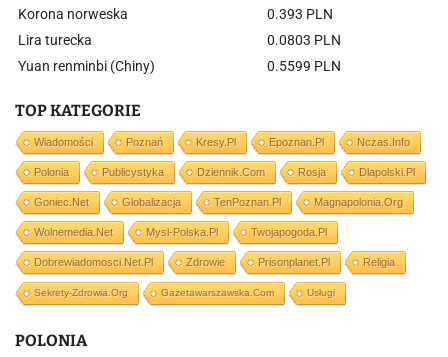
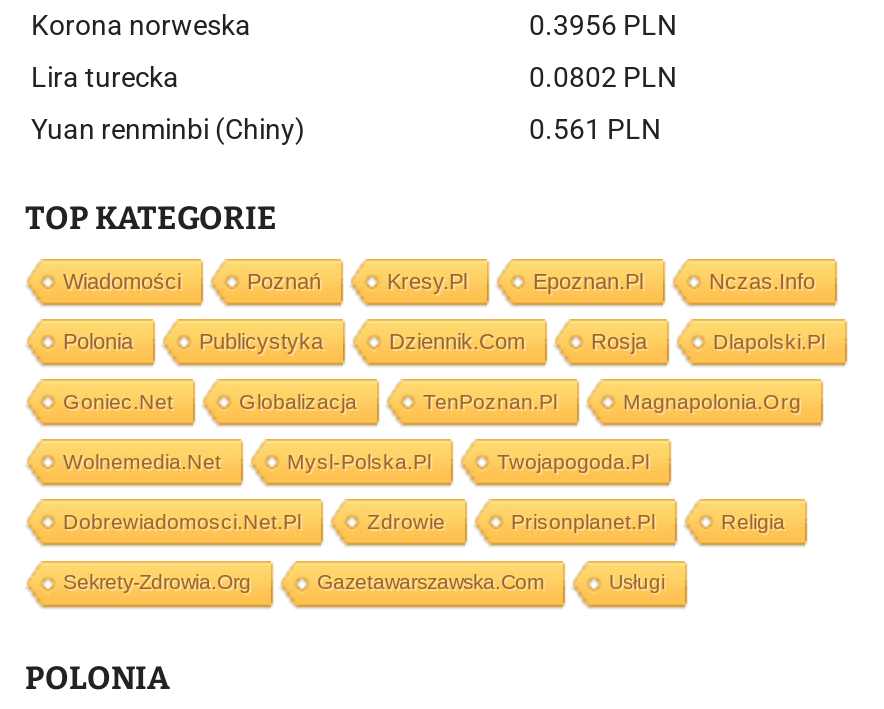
[267,6,333,22] 0.393 PLN -> [529,9,677,41] 0.3956 PLN
[267,32,341,48] 0.0803 PLN -> [529,61,677,93] 0.0802 PLN
[267,58,341,74] 0.5599 PLN -> [529,113,661,145] 0.561 PLN

